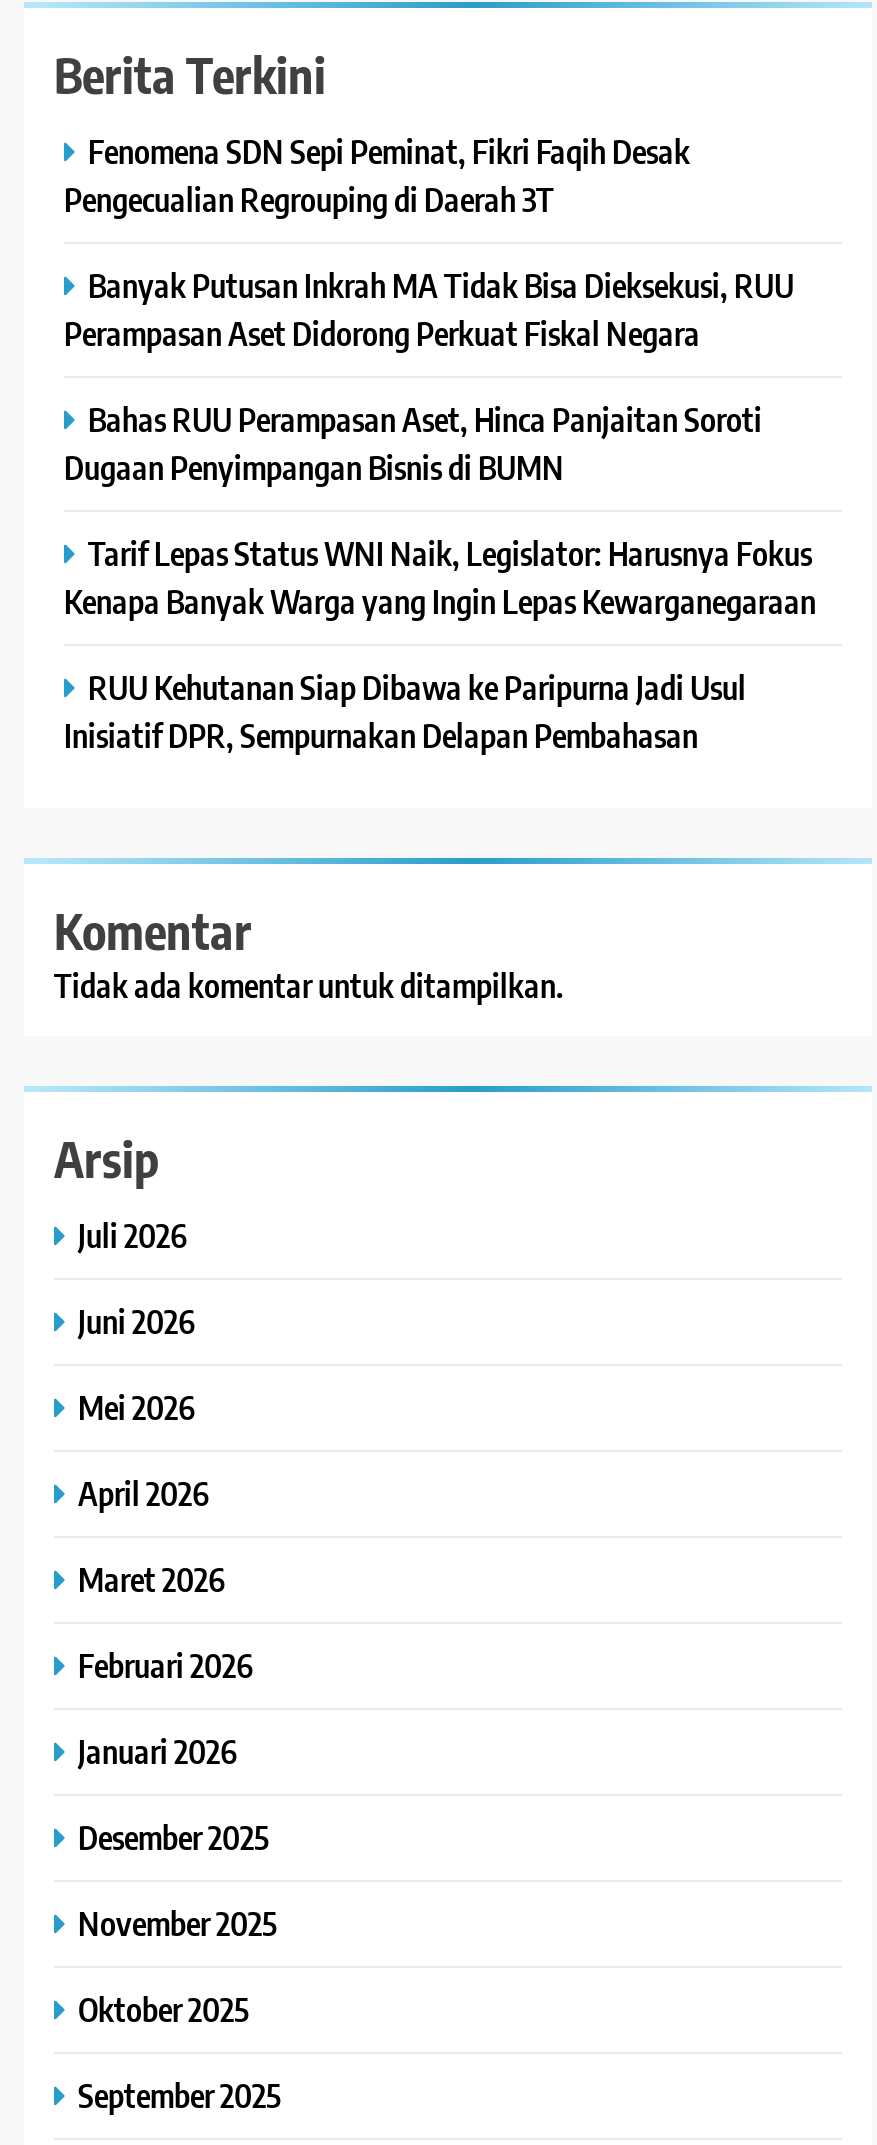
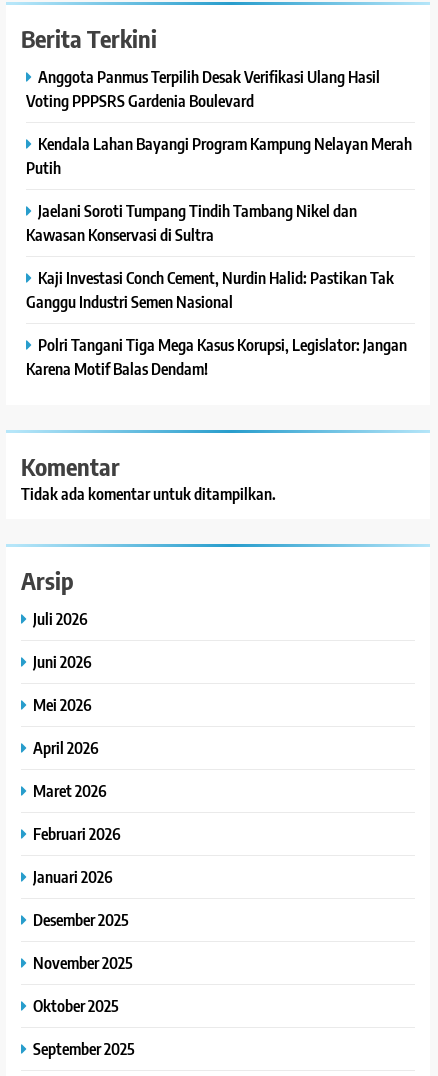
[64,131,690,221] Fenomena SDN Sepi Peminat, Fikri Faqih Desak | Pengecualian Regrouping di Daerah 3T -> [26,66,380,111] Anggota Panmus Terpilih Desak Verifikasi Ulang Hasil | Voting PPPSRS Gardenia Boulevard
[64,265,794,355] Banyak Putusan Inkrah MA Tidak Bisa Dieksekusi, RUU | Perampasan Aset Didorong Perkuat Fiskal Negara -> [26,133,412,178] Kendala Lahan Bayangi Program Kampung Nelayan Merah | Putih
[64,399,762,489] Bahas RUU Perampasan Aset, Hinca Panjaitan Soroti | Dugaan Penyimpangan Bisnis di BUMN -> [26,200,357,245] Jaelani Soroti Tumpang Tindih Tambang Nikel dan | Kawasan Konservasi di Sultra
[64,533,816,623] Tarif Lepas Status WNI Naik, Legislator: Harusnya Fokus | Kenapa Banyak Warga yang Ingin Lepas Kewarganegaraan -> [26,267,394,312] Kaji Investasi Conch Cement, Nurdin Halid: Pastikan Tak | Ganggu Industri Semen Nasional
[64,667,746,757] RUU Kehutanan Siap Dibawa ke Paripurna Jadi Usul | Inisiatif DPR, Sempurnakan Delapan Pembahasan -> [26,334,407,379] Polri Tangani Tiga Mega Kasus Korupsi, Legislator: Jangan | Karena Motif Balas Dendam!

